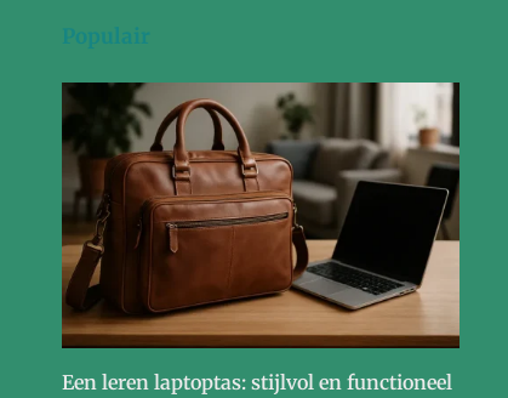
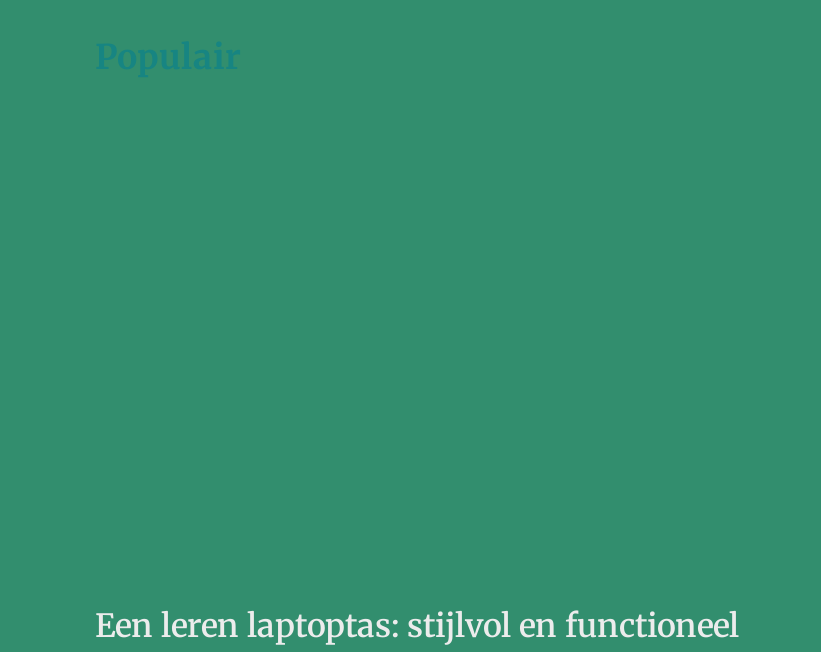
[61,81,461,349] [image] -> none

